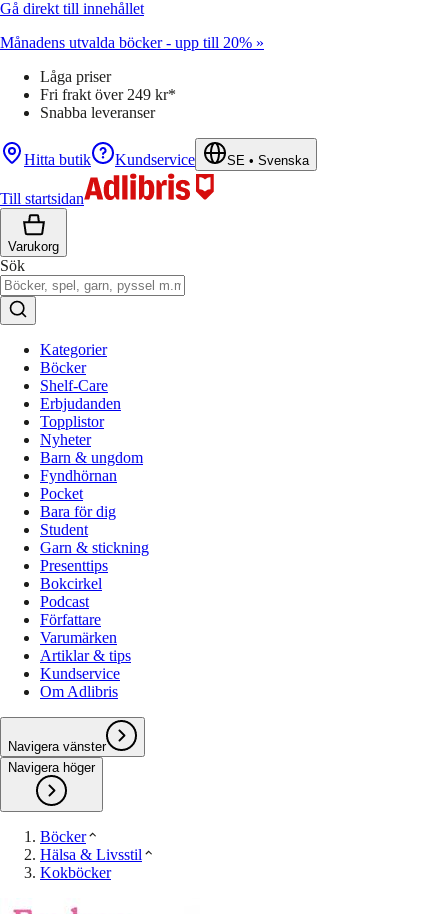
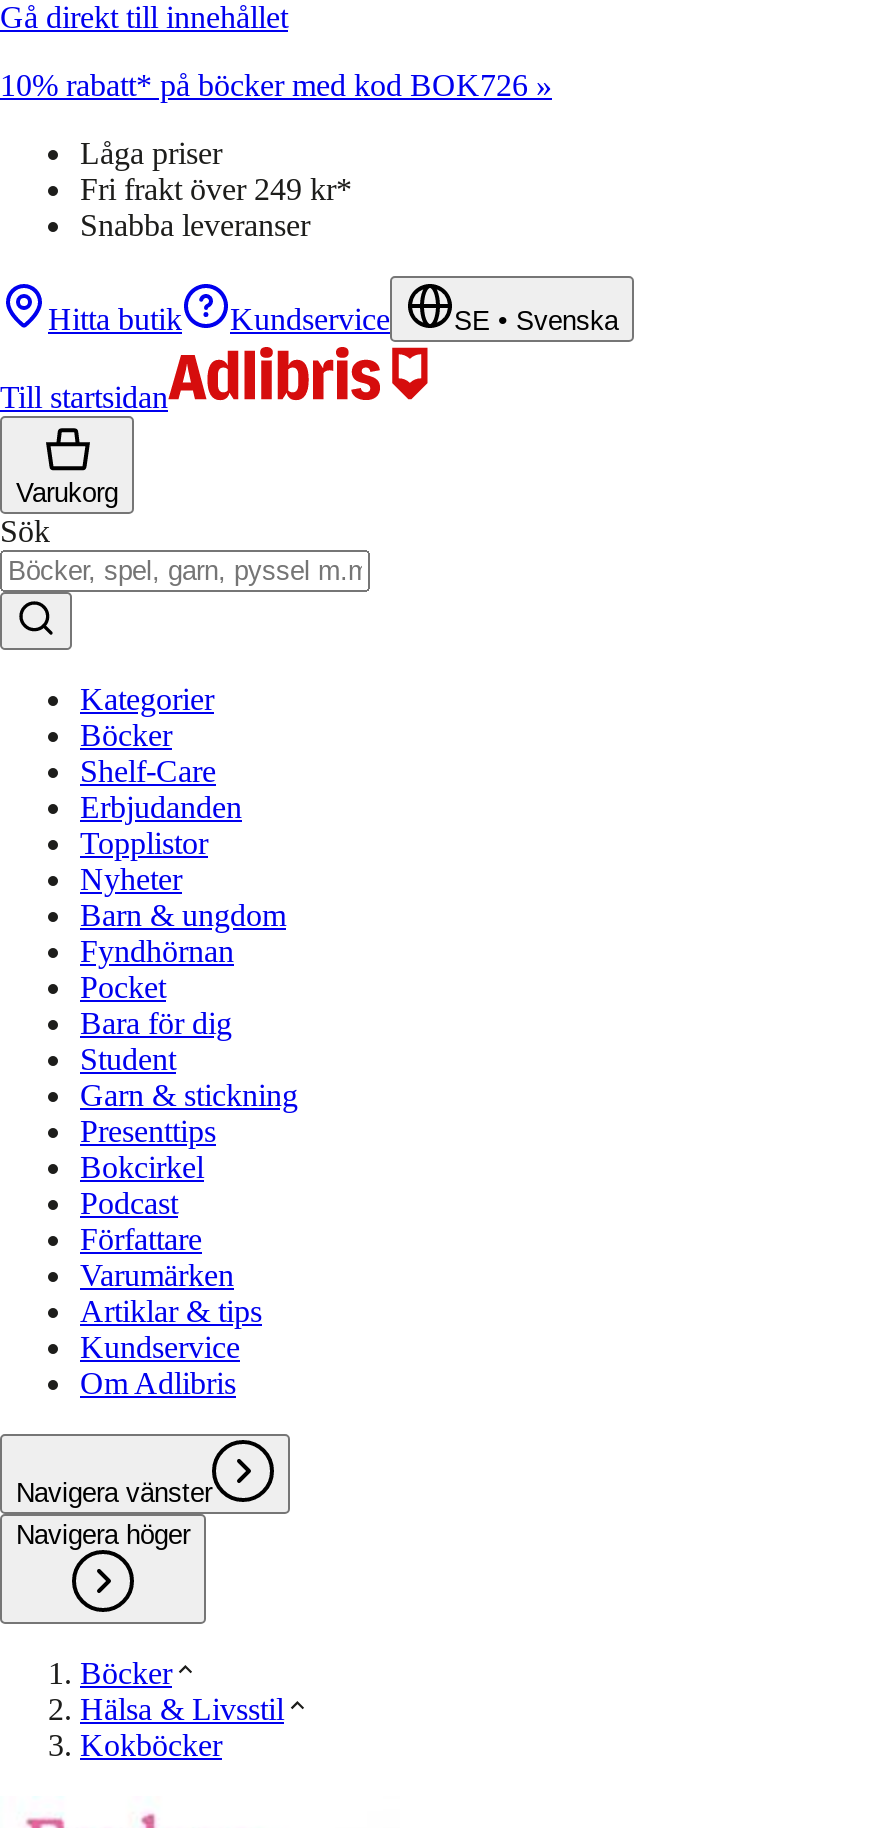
[0,34,264,51] Månadens utvalda böcker - upp till 20% » -> [0,68,552,102] 10% rabatt* på böcker med kod BOK726 »

